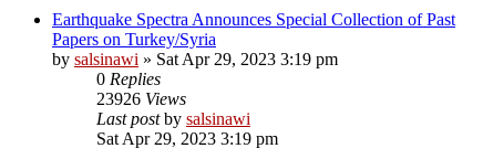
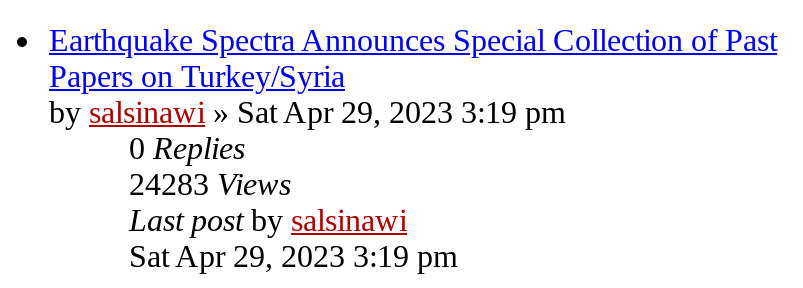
[96,89,186,108] 23926 Views -> [129,167,291,201] 24283 Views

